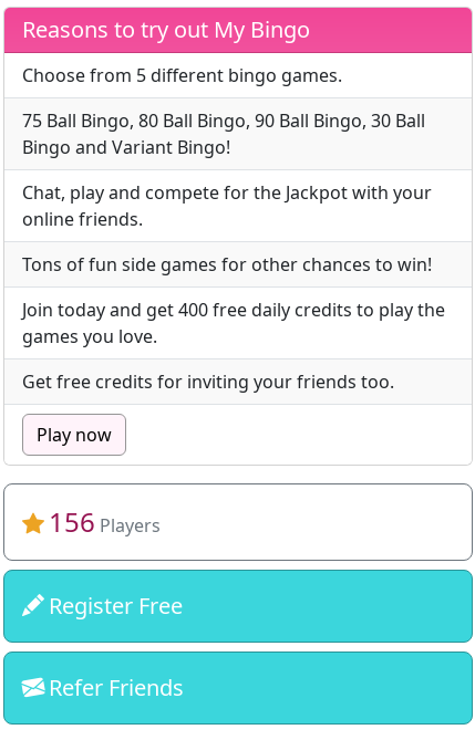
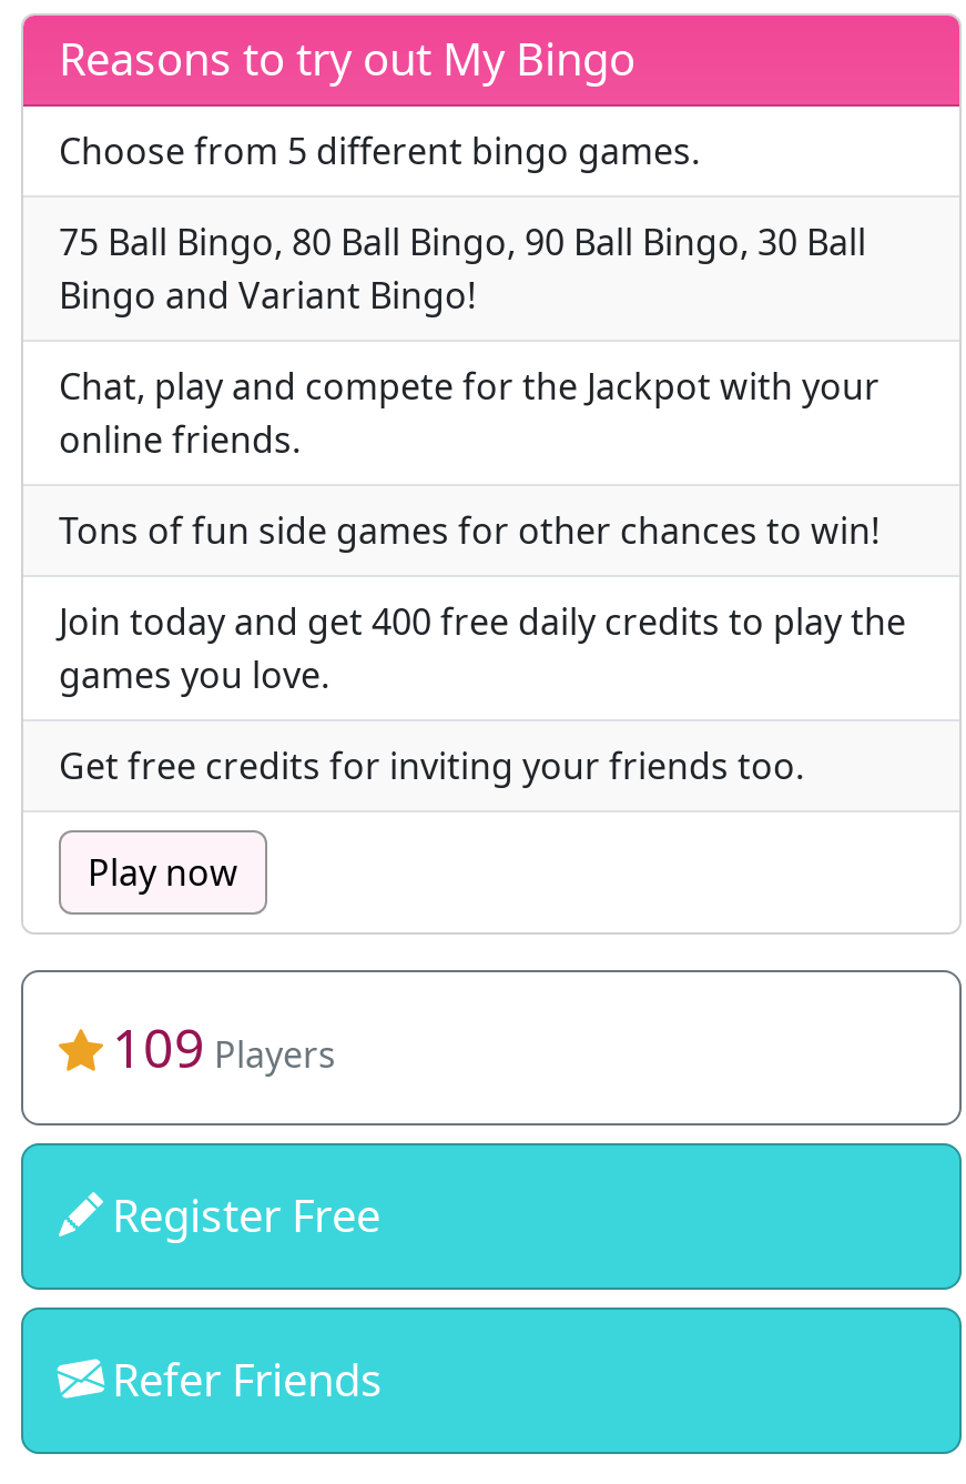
[49,503,161,540] 156 Players -> [112,1010,336,1083] 109 Players

